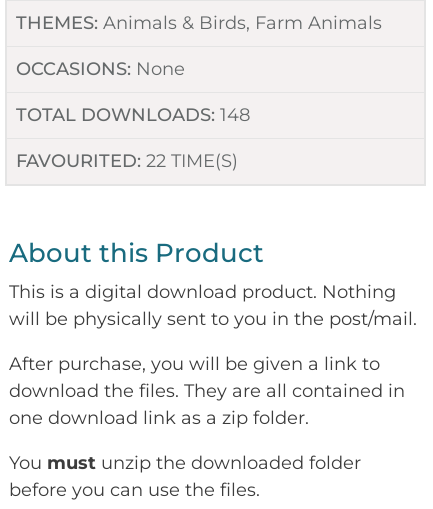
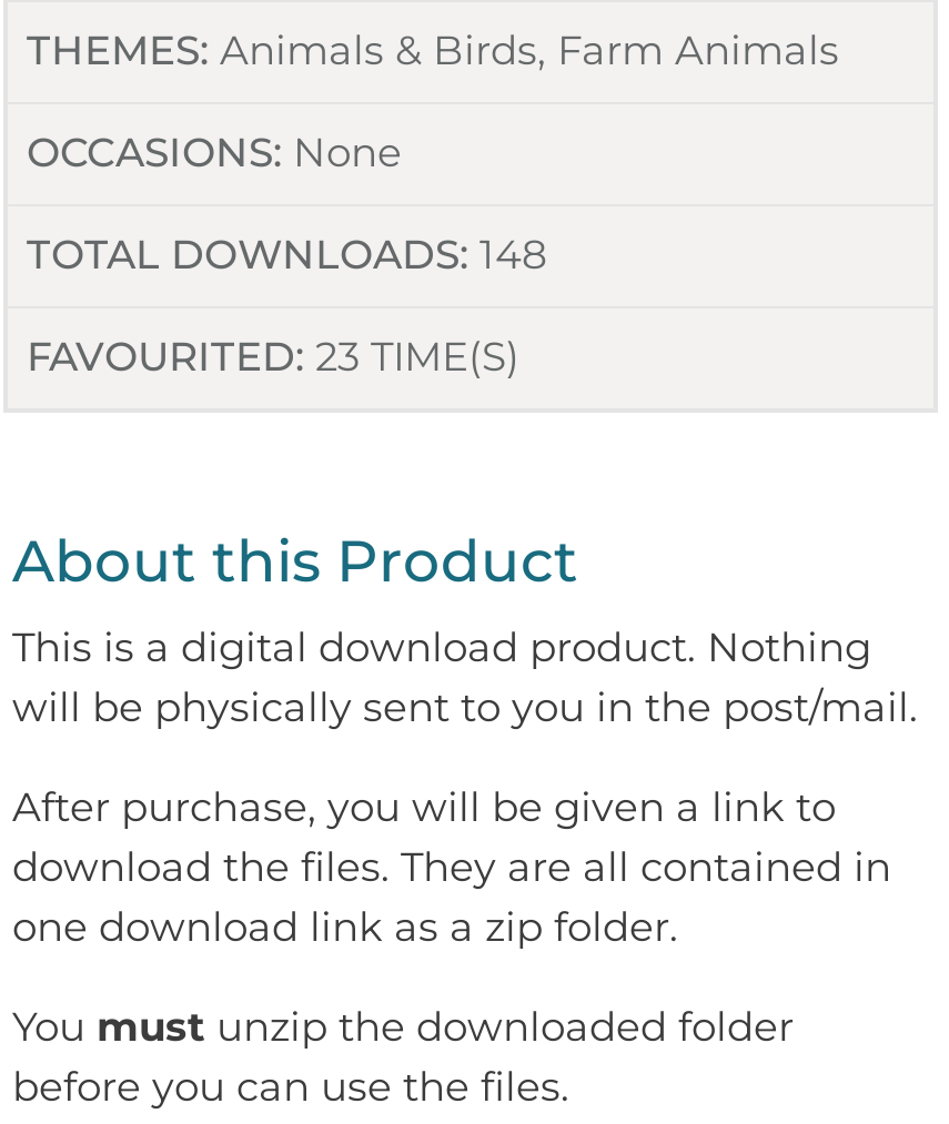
[15,150,237,172] FAVOURITED: 22 TIME(S) -> [27,333,519,382] FAVOURITED: 23 TIME(S)

